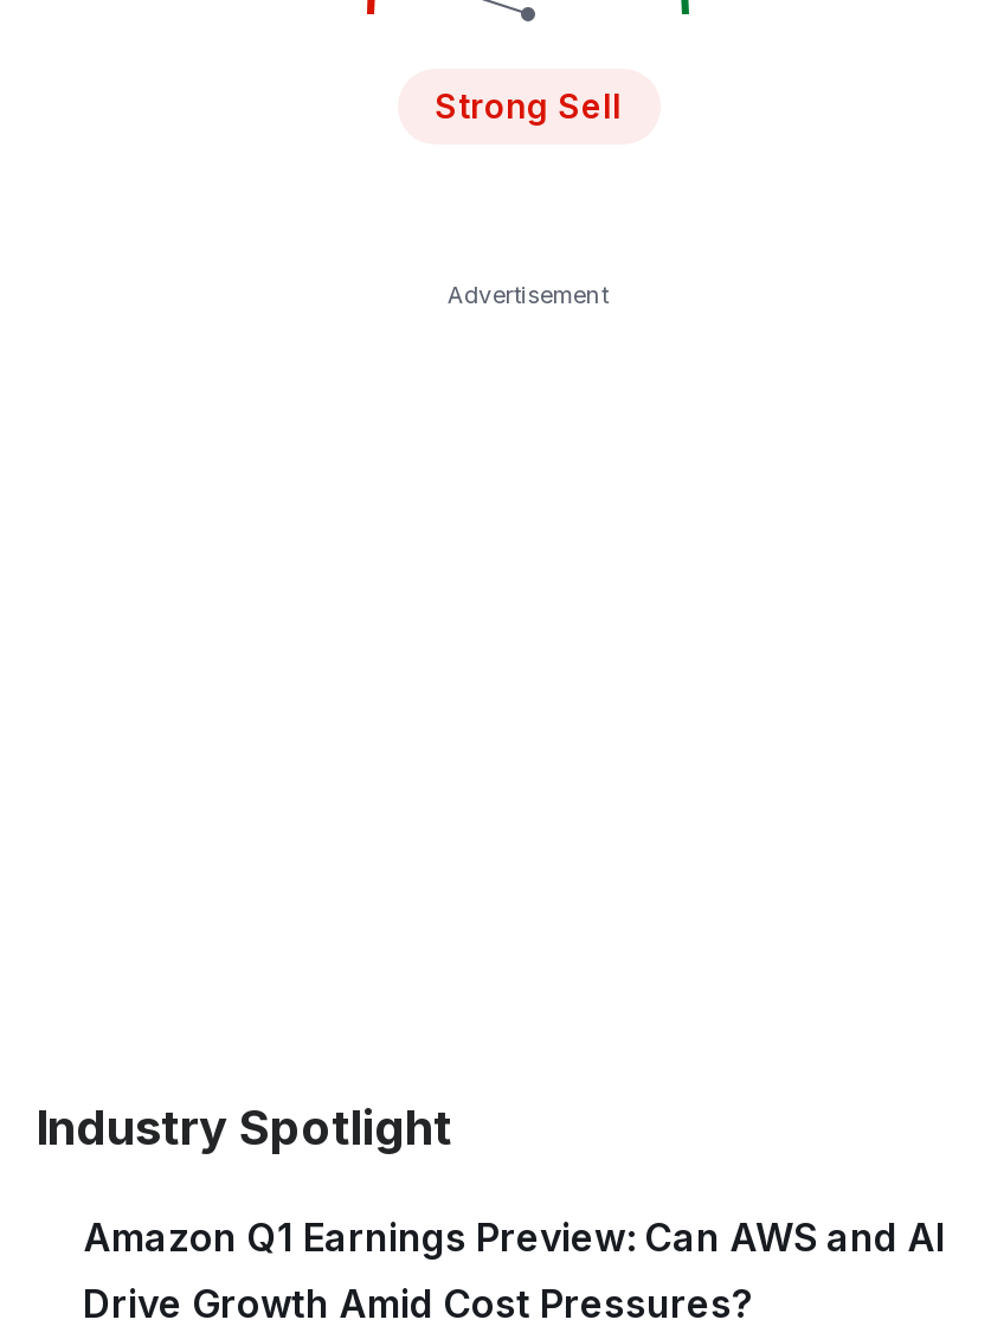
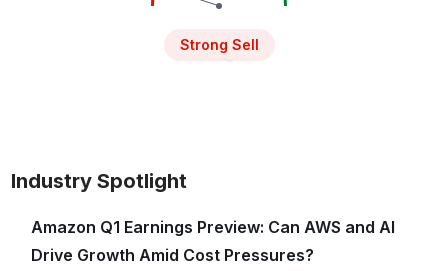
[448,279,609,308] Advertisement -> none

